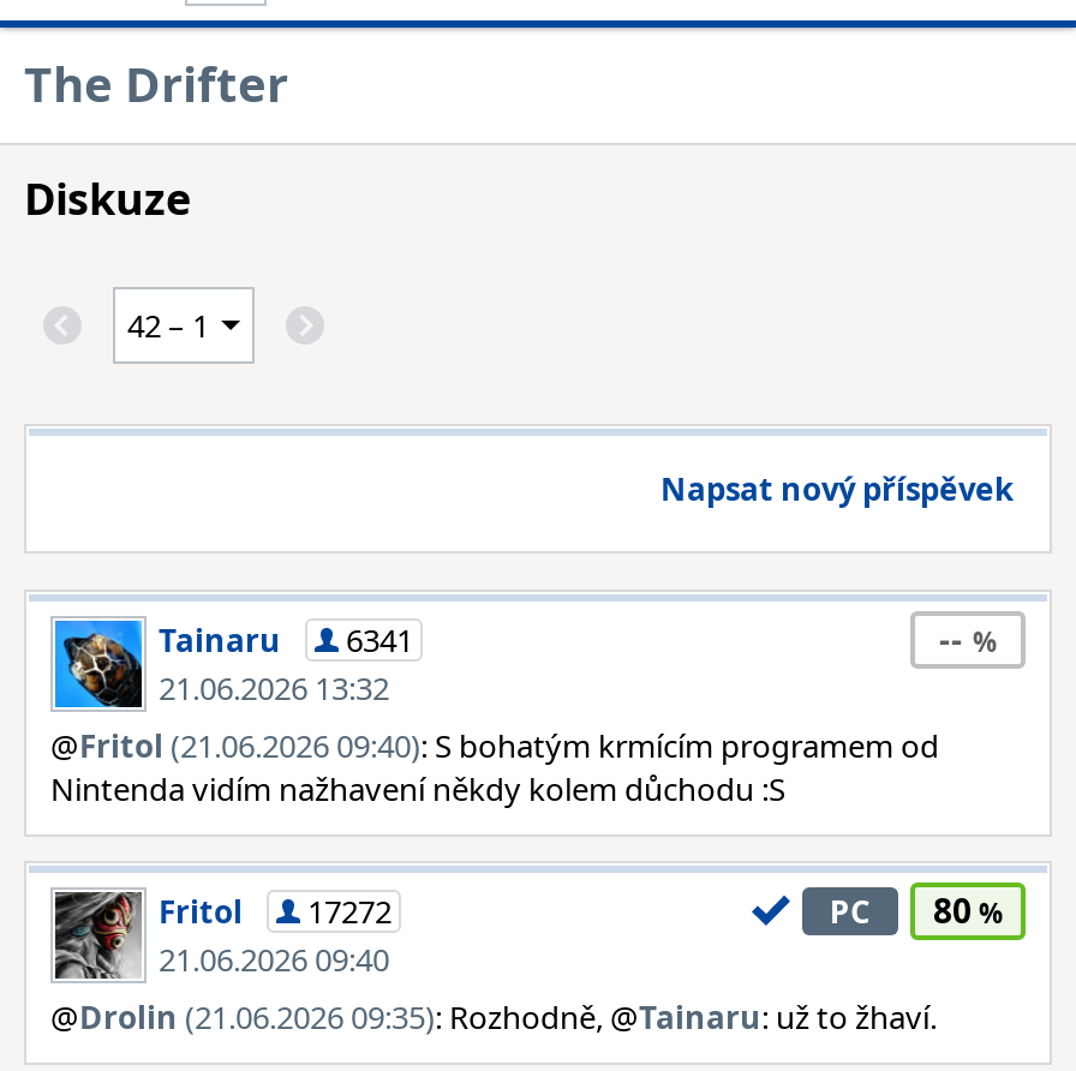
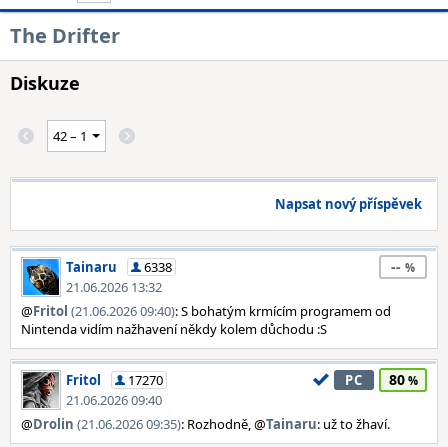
[159,618,413,662] Tainaru 6341 -> [66,258,172,276] Tainaru 6338
[159,890,391,933] Fritol 17272 -> [66,371,163,389] Fritol 17270

